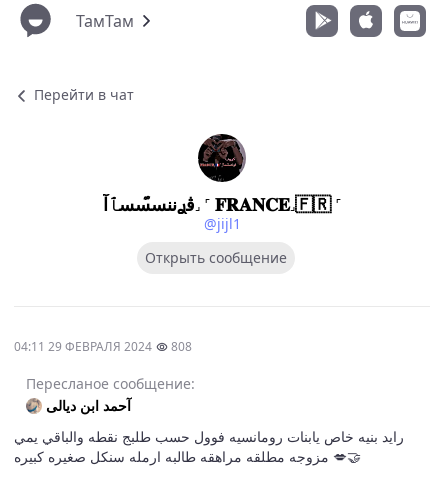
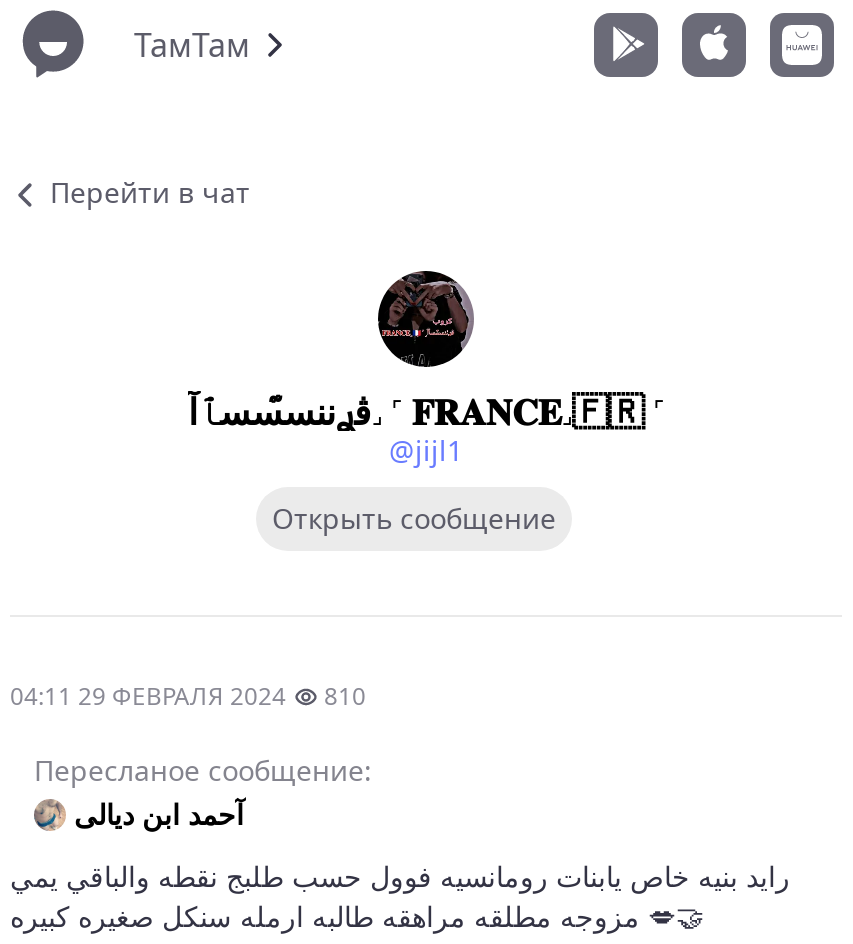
[14,338,192,355] 04:11 29 ФЕВРАЛЯ 2024 808 -> [10,679,366,713] 04:11 29 ФЕВРАЛЯ 2024 810

